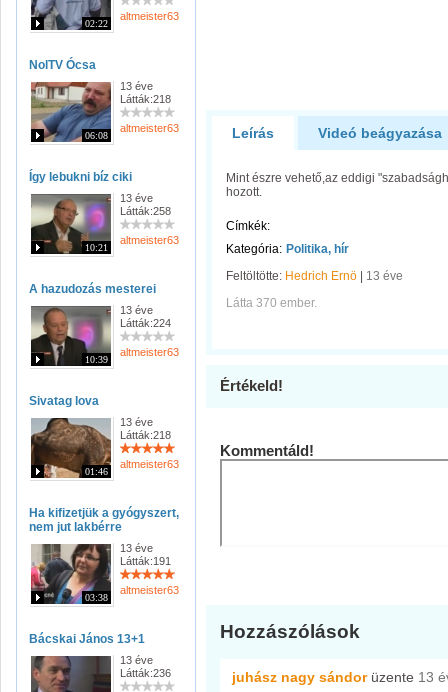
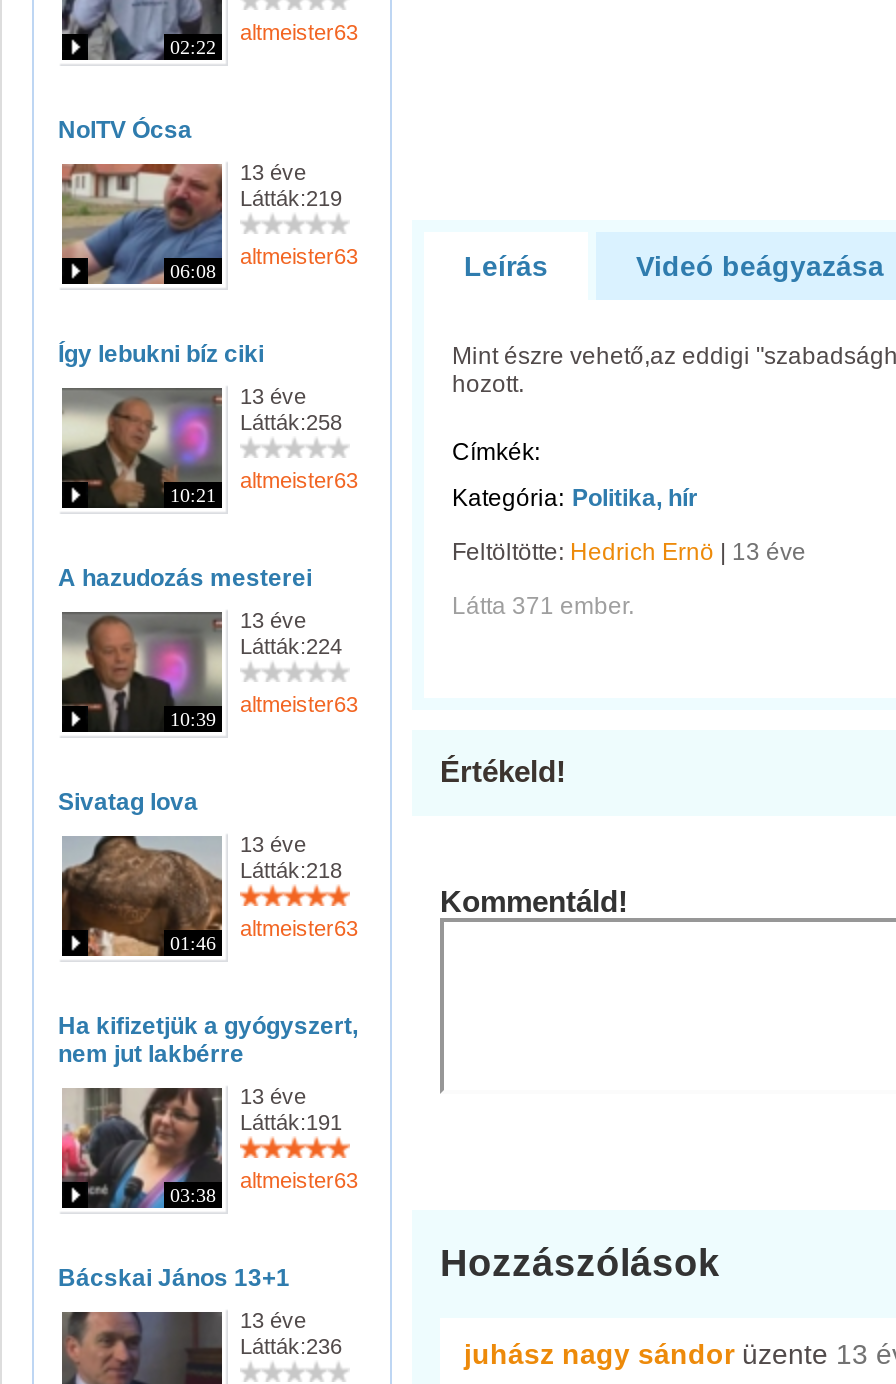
[120,93,171,105] Látták:218 -> [240,186,342,210] Látták:219
[226,296,317,310] Látta 370 ember. -> [452,592,634,620] Látta 371 ember.

